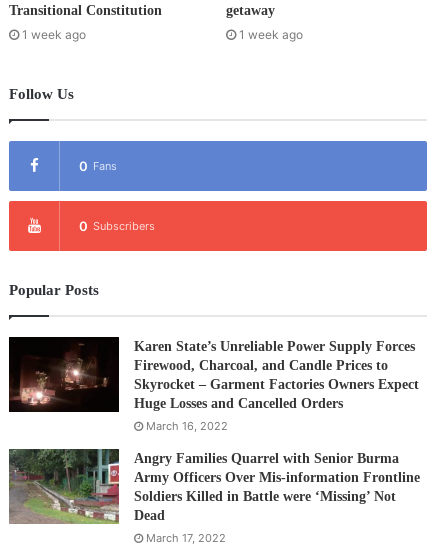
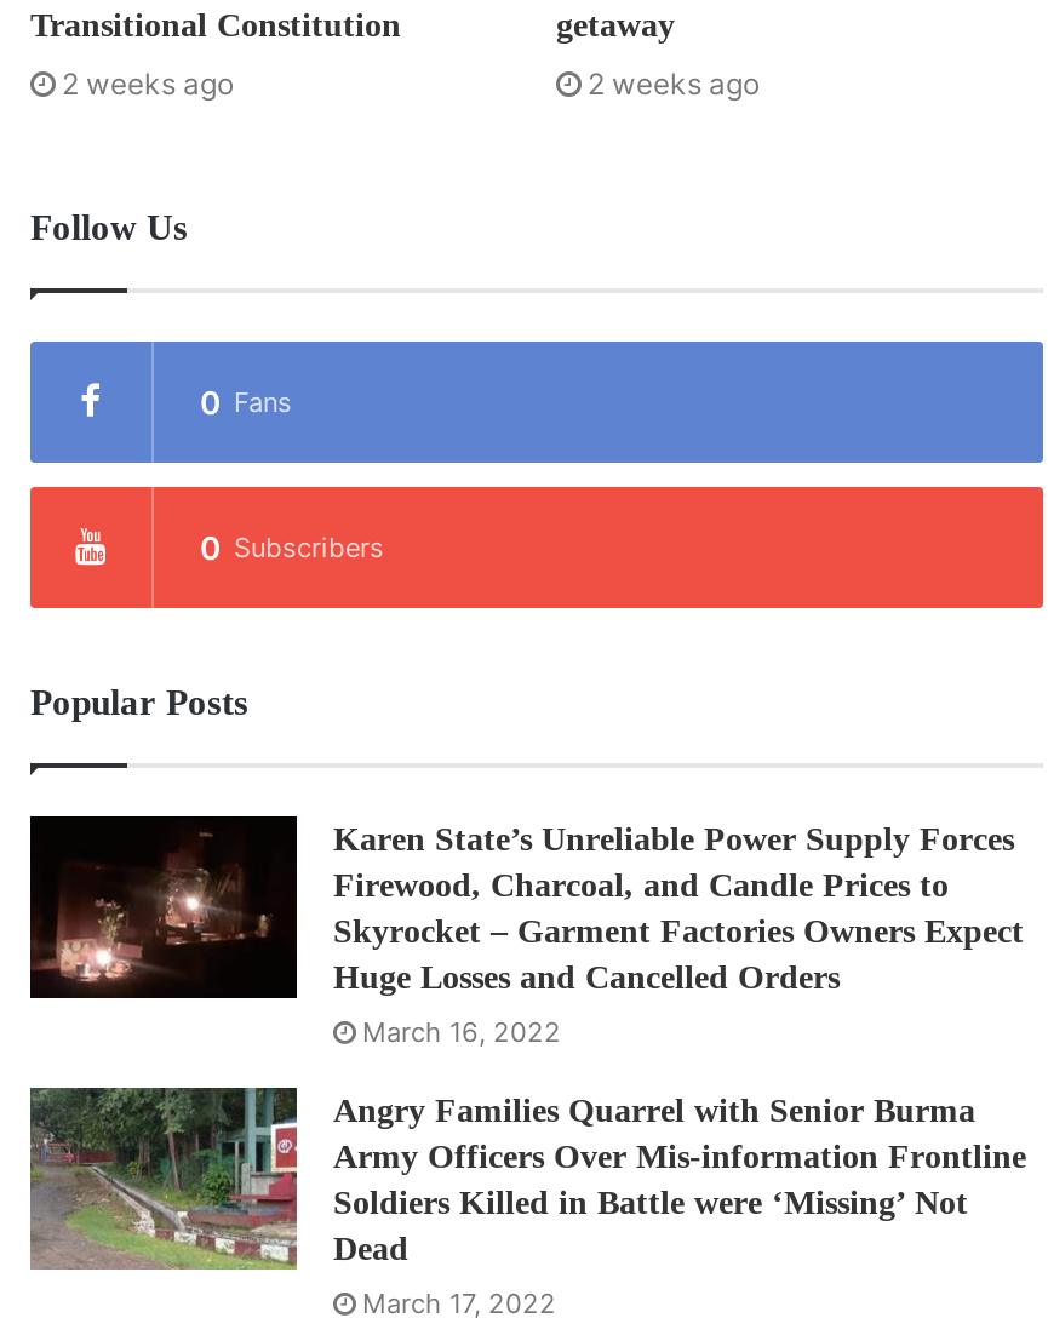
[22,27,86,42] 1 week ago -> [62,66,234,102] 2 weeks ago
[239,27,303,42] 1 week ago -> [588,66,760,102] 2 weeks ago

